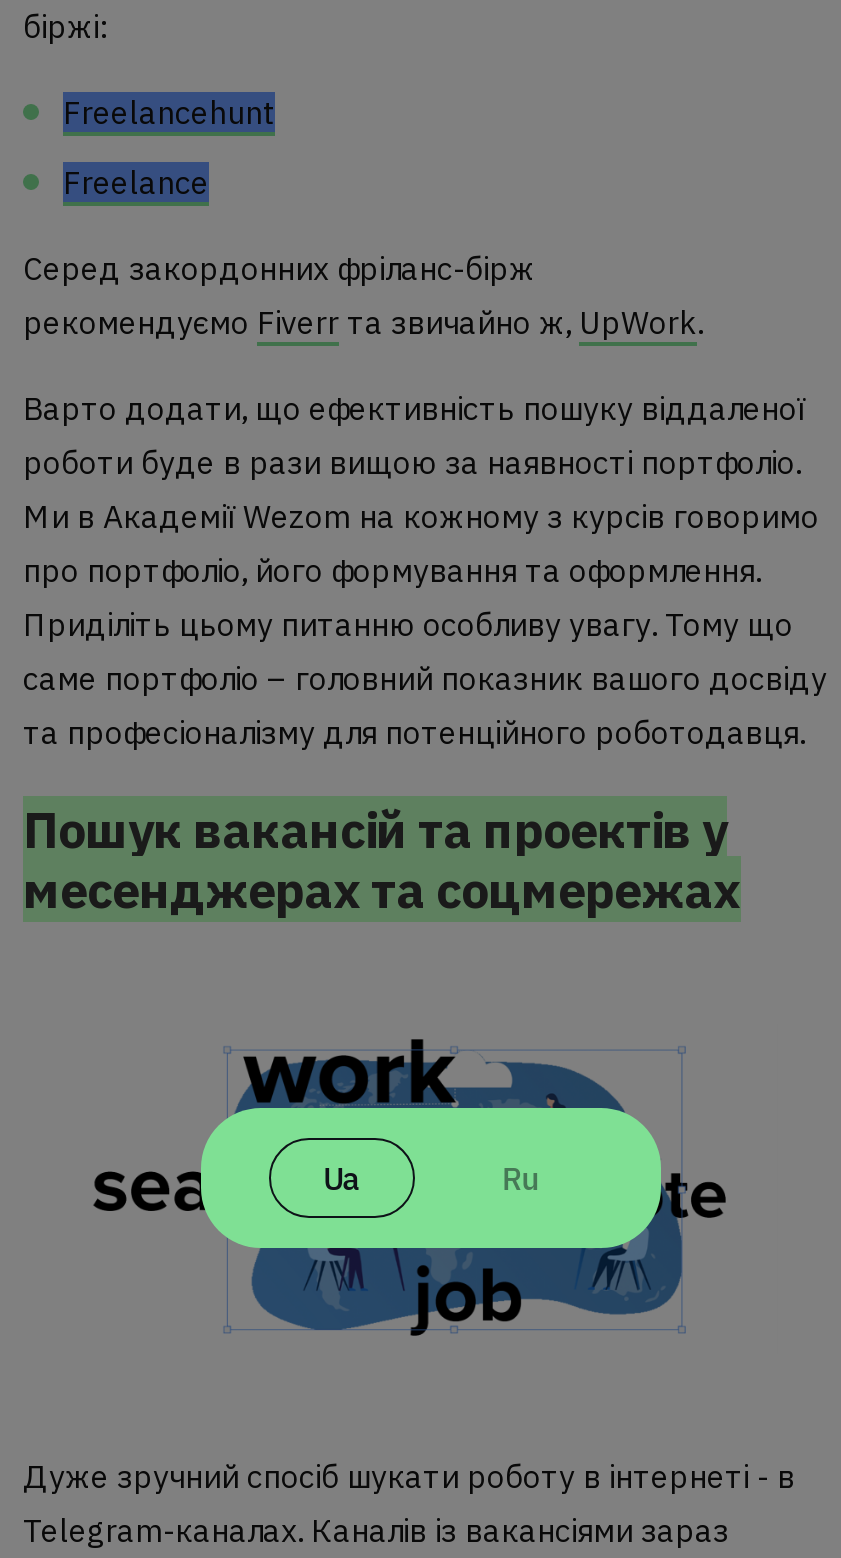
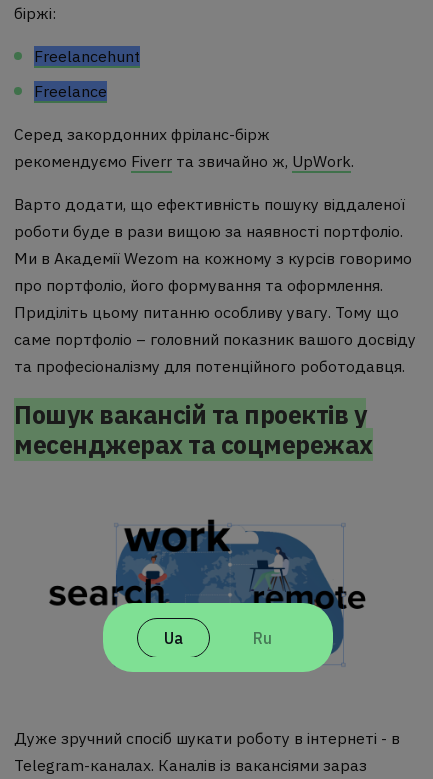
[235,1106,663,1338] [image] -> [102,554,334,640] [image]
moved [323,1158,539,1198] -> [164,627,272,647]: Ua | Ru

